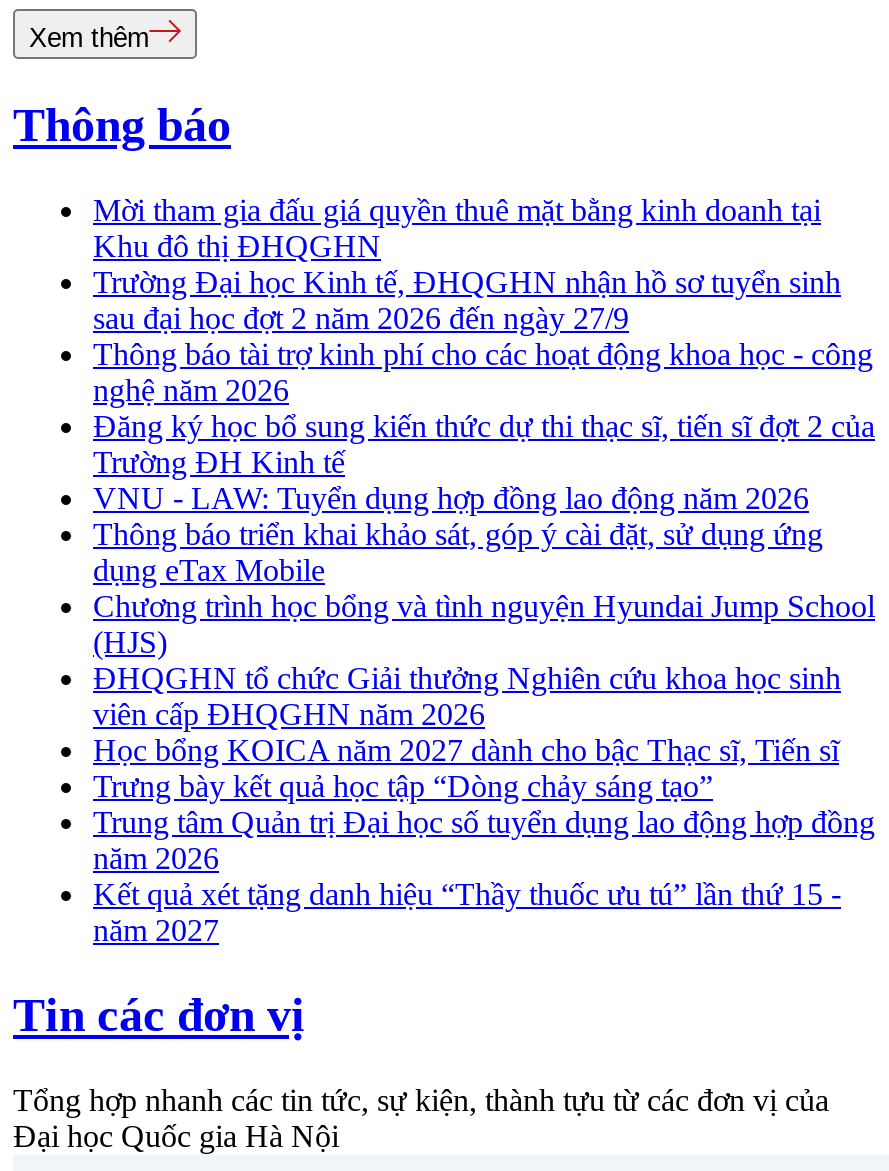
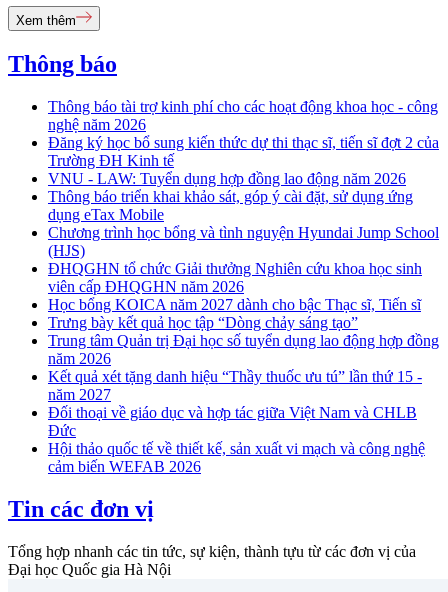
[93,193,841,335] Mời tham gia đấu giá quyền thuê mặt bằng kinh doanh tại | Khu đô thị ĐHQGHN | Trường Đại học Kinh tế, ĐHQGHN nhận hồ sơ tuyển sinh | sau đại học đợt 2 năm 2026 đến ngày 27/9 -> none
moved [93,337,875,947] -> [48,98,439,403]: Thông báo tài trợ kinh phí cho các hoạt động khoa học - công | nghệ năm 2026 | Đăng ký học bổ sung kiến thức dự thi thạc sĩ, tiến sĩ đợt 2 của | ... | Kết quả xét tặng danh hiệu “Thầy thuốc ưu tú” lần thứ 15 - | năm 2027
none -> [48,404,425,475] Đối thoại về giáo dục và hợp tác giữa Việt Nam và CHLB | Đức | Hội thảo quốc tế về thiết kế, sản xuất vi mạch và công nghệ | cảm biến WEFAB 2026

